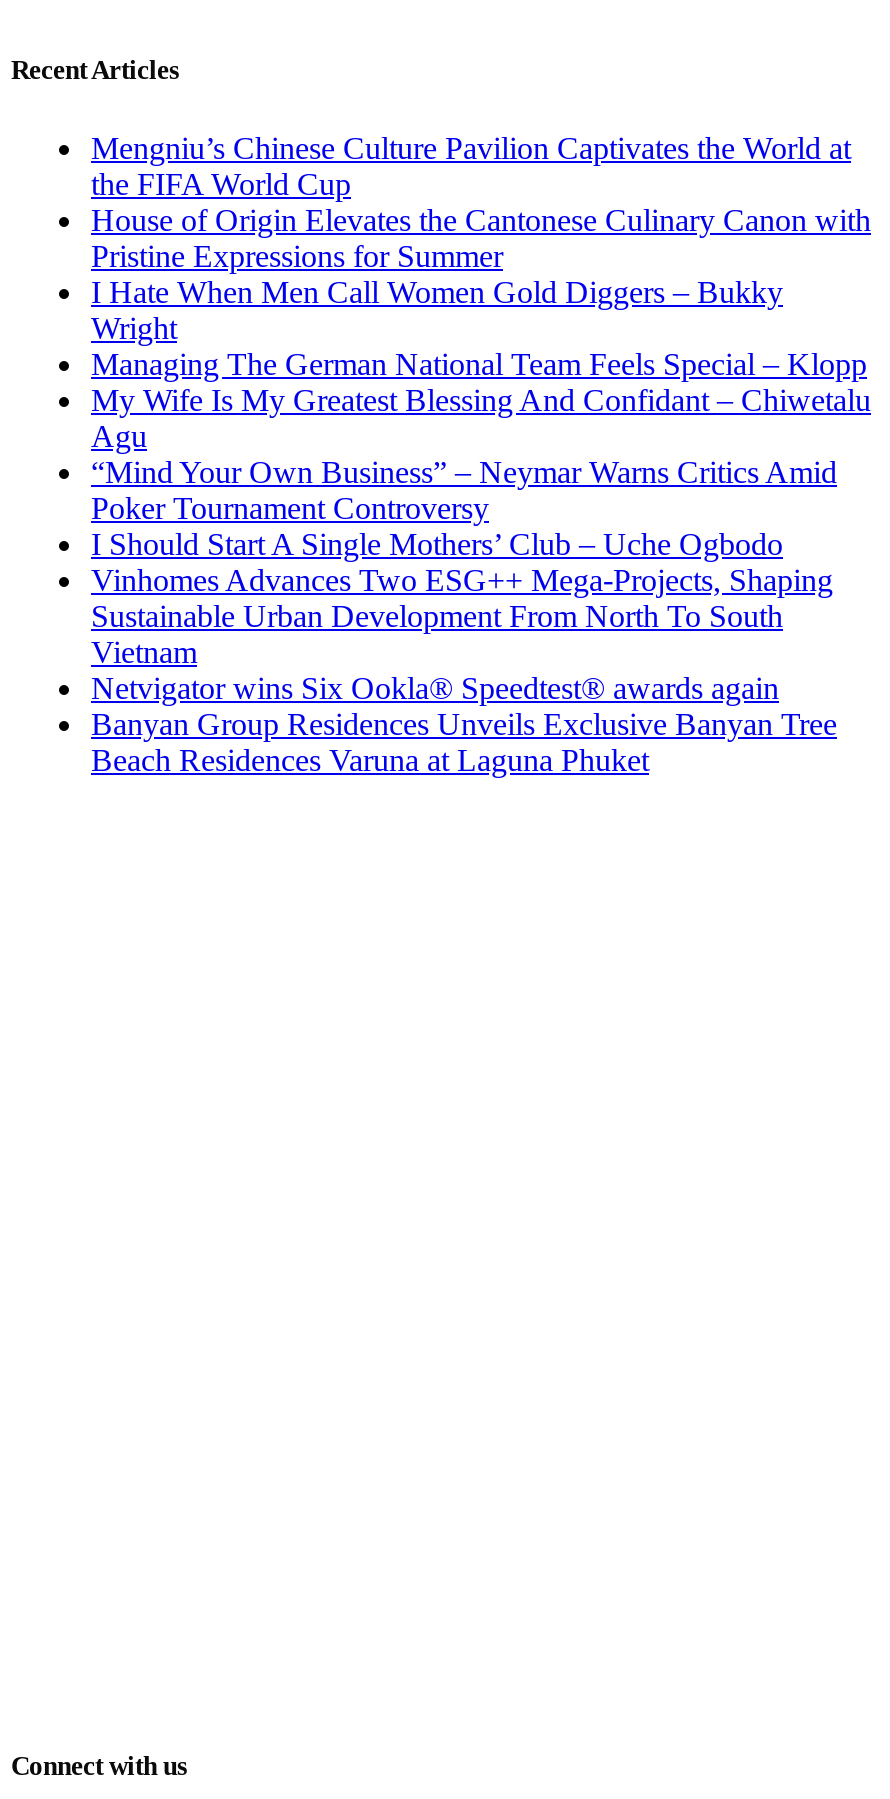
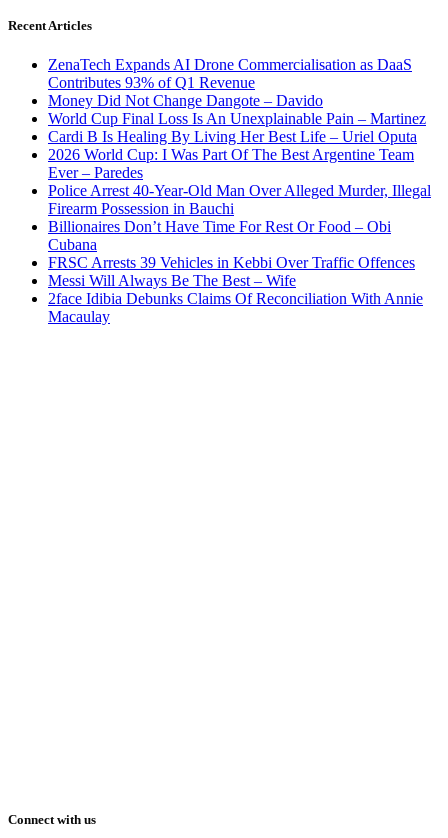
[91,131,871,777] Mengniu’s Chinese Culture Pavilion Captivates the World at | the FIFA World Cup | House of Origin Elevates the Cantonese Culinary Canon with | Pristine Expressions for Summer | I Hate When Men Call Women Gold Diggers – Bukky | Wright | Managing The German National Team Feels Special – Klopp | My Wife Is My Greatest Blessing And Confidant – Chiwetalu | Agu | “Mind Your Own Business” – Neymar Warns Critics Amid | Poker Tournament Controversy | I Should Start A Single Mothers’ Club – Uche Ogbodo | Vinhomes Advances Two ESG++ Mega-Projects, Shaping | Sustainable Urban Development From North To South | Vietnam | Netvigator wins Six Ookla® Speedtest® awards again | Banyan Group Residences Unveils Exclusive Banyan Tree | Beach Residences Varuna at Laguna Phuket -> [48,56,431,325] ZenaTech Expands AI Drone Commercialisation as DaaS | Contributes 93% of Q1 Revenue | Money Did Not Change Dangote – Davido | World Cup Final Loss Is An Unexplainable Pain – Martinez | Cardi B Is Healing By Living Her Best Life – Uriel Oputa | 2026 World Cup: I Was Part Of The Best Argentine Team | Ever – Paredes | Police Arrest 40-Year-Old Man Over Alleged Murder, Illegal | Firearm Possession in Bauchi | Billionaires Don’t Have Time For Rest Or Food – Obi | Cubana | FRSC Arrests 39 Vehicles in Kebbi Over Traffic Offences | Messi Will Always Be The Best – Wife | 2face Idibia Debunks Claims Of Reconciliation With Annie | Macaulay

